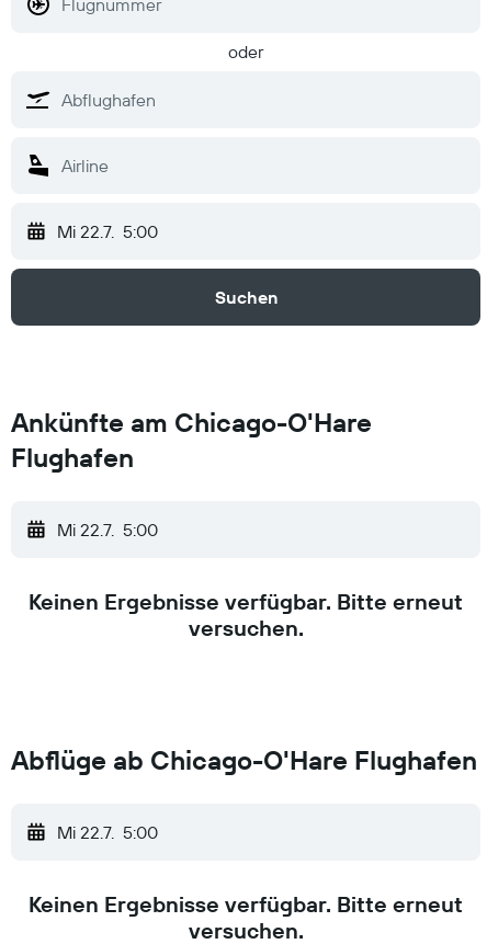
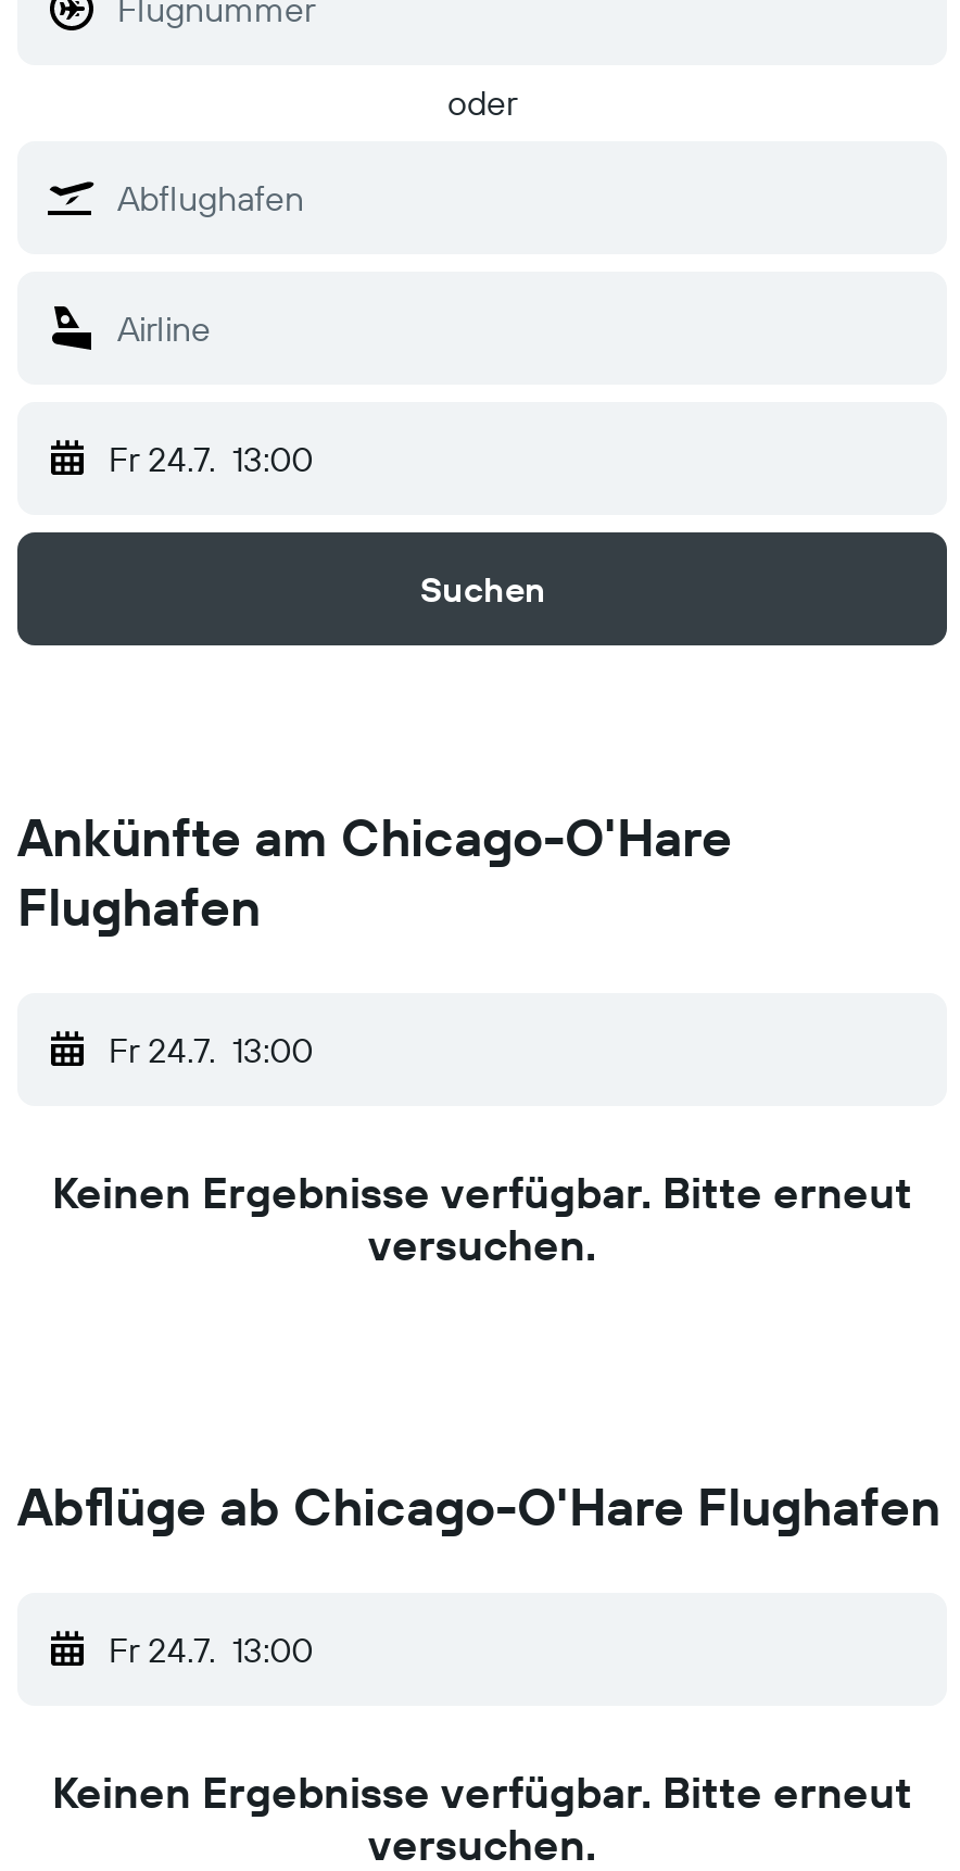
[57,220,158,242] Mi 22.7. 5:00 -> [109,437,313,480] Fr 24.7. 13:00
[57,519,158,541] Mi 22.7. 5:00 -> [109,1028,313,1071] Fr 24.7. 13:00
[57,821,158,843] Mi 22.7. 5:00 -> [109,1628,313,1671] Fr 24.7. 13:00

